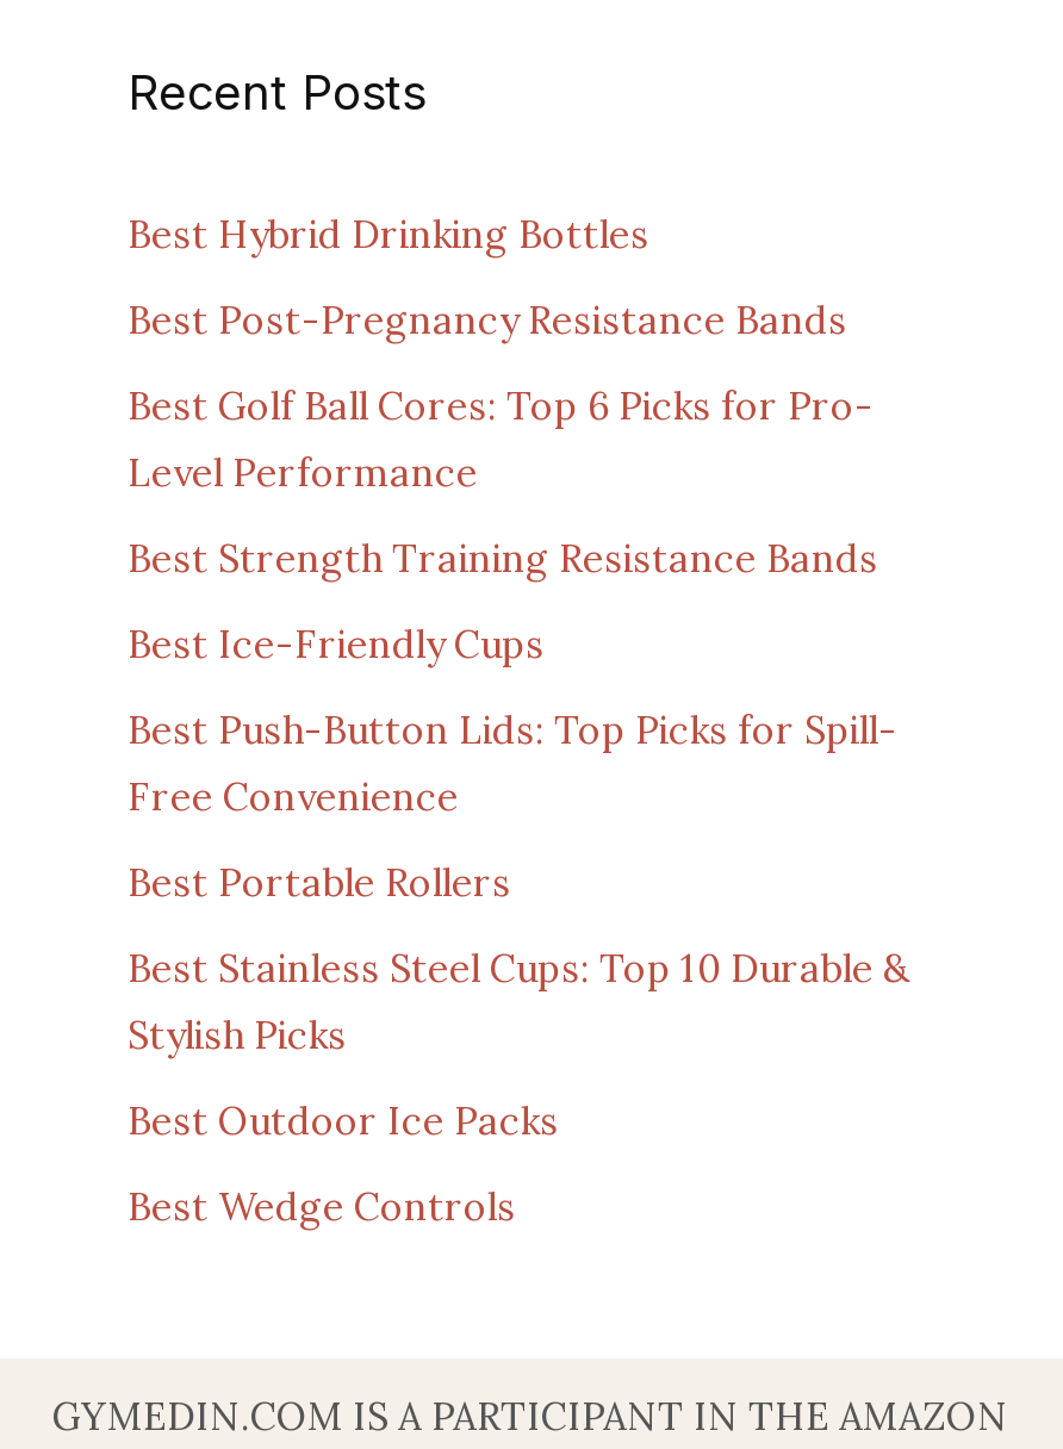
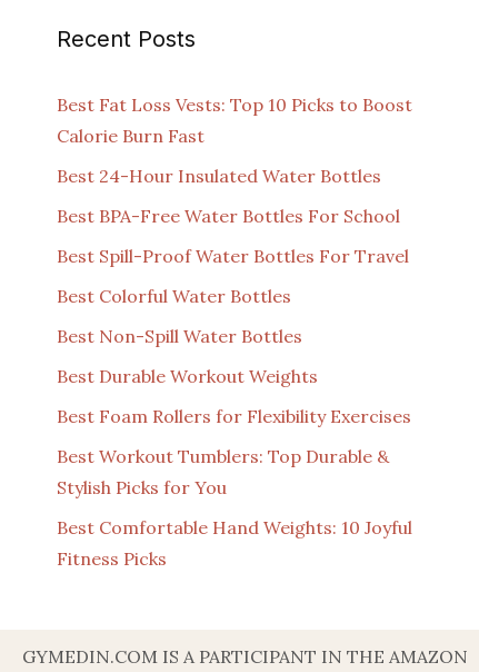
[128,209,649,256] Best Hybrid Drinking Bottles -> [57,93,412,146] Best Fat Loss Vests: Top 10 Picks to Boost | Calorie Burn Fast
[128,294,847,342] Best Post-Pregnancy Resistance Bands -> [57,164,381,186] Best 24-Hour Insulated Water Bottles
[128,380,874,495] Best Golf Ball Cores: Top 6 Picks for Pro- | Level Performance -> [57,204,400,226] Best BPA-Free Water Bottles For School
[128,533,878,580] Best Strength Training Resistance Bands -> [57,244,409,266] Best Spill-Proof Water Bottles For Travel
[128,618,545,666] Best Ice-Friendly Cups -> [57,284,291,307] Best Colorful Water Bottles
[128,704,897,819] Best Push-Button Lids: Top Picks for Spill- | Free Convenience -> [57,324,302,347] Best Non-Spill Water Bottles
[128,857,511,904] Best Portable Rollers -> [57,364,318,387] Best Durable Workout Weights
[128,943,909,1057] Best Stainless Steel Cups: Top 10 Durable & | Stylish Picks -> [57,404,411,427] Best Foam Rollers for Flexibility Exercises
[128,1095,559,1143] Best Outdoor Ice Packs -> [57,444,389,498] Best Workout Tumblers: Top Durable & | Stylish Picks for You
[128,1181,516,1229] Best Wedge Controls -> [57,516,412,569] Best Comfortable Hand Weights: 10 Joyful | Fitness Picks

